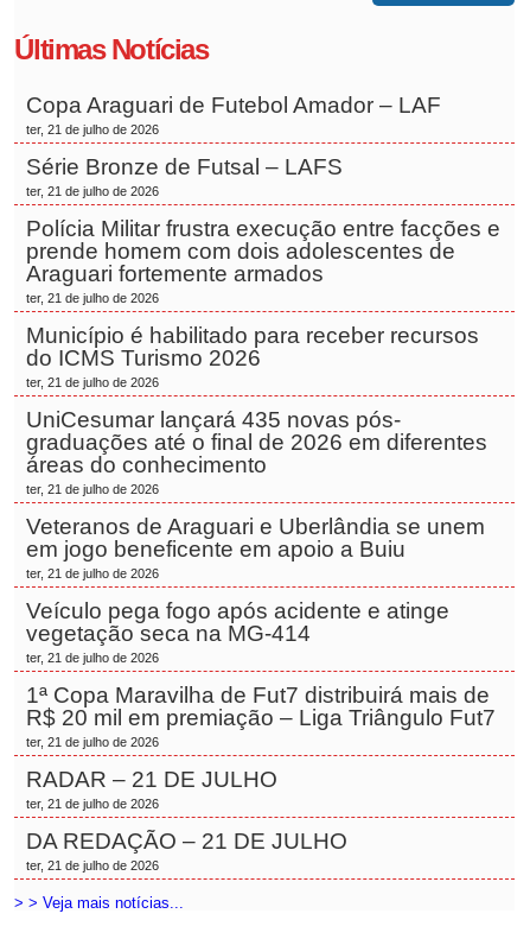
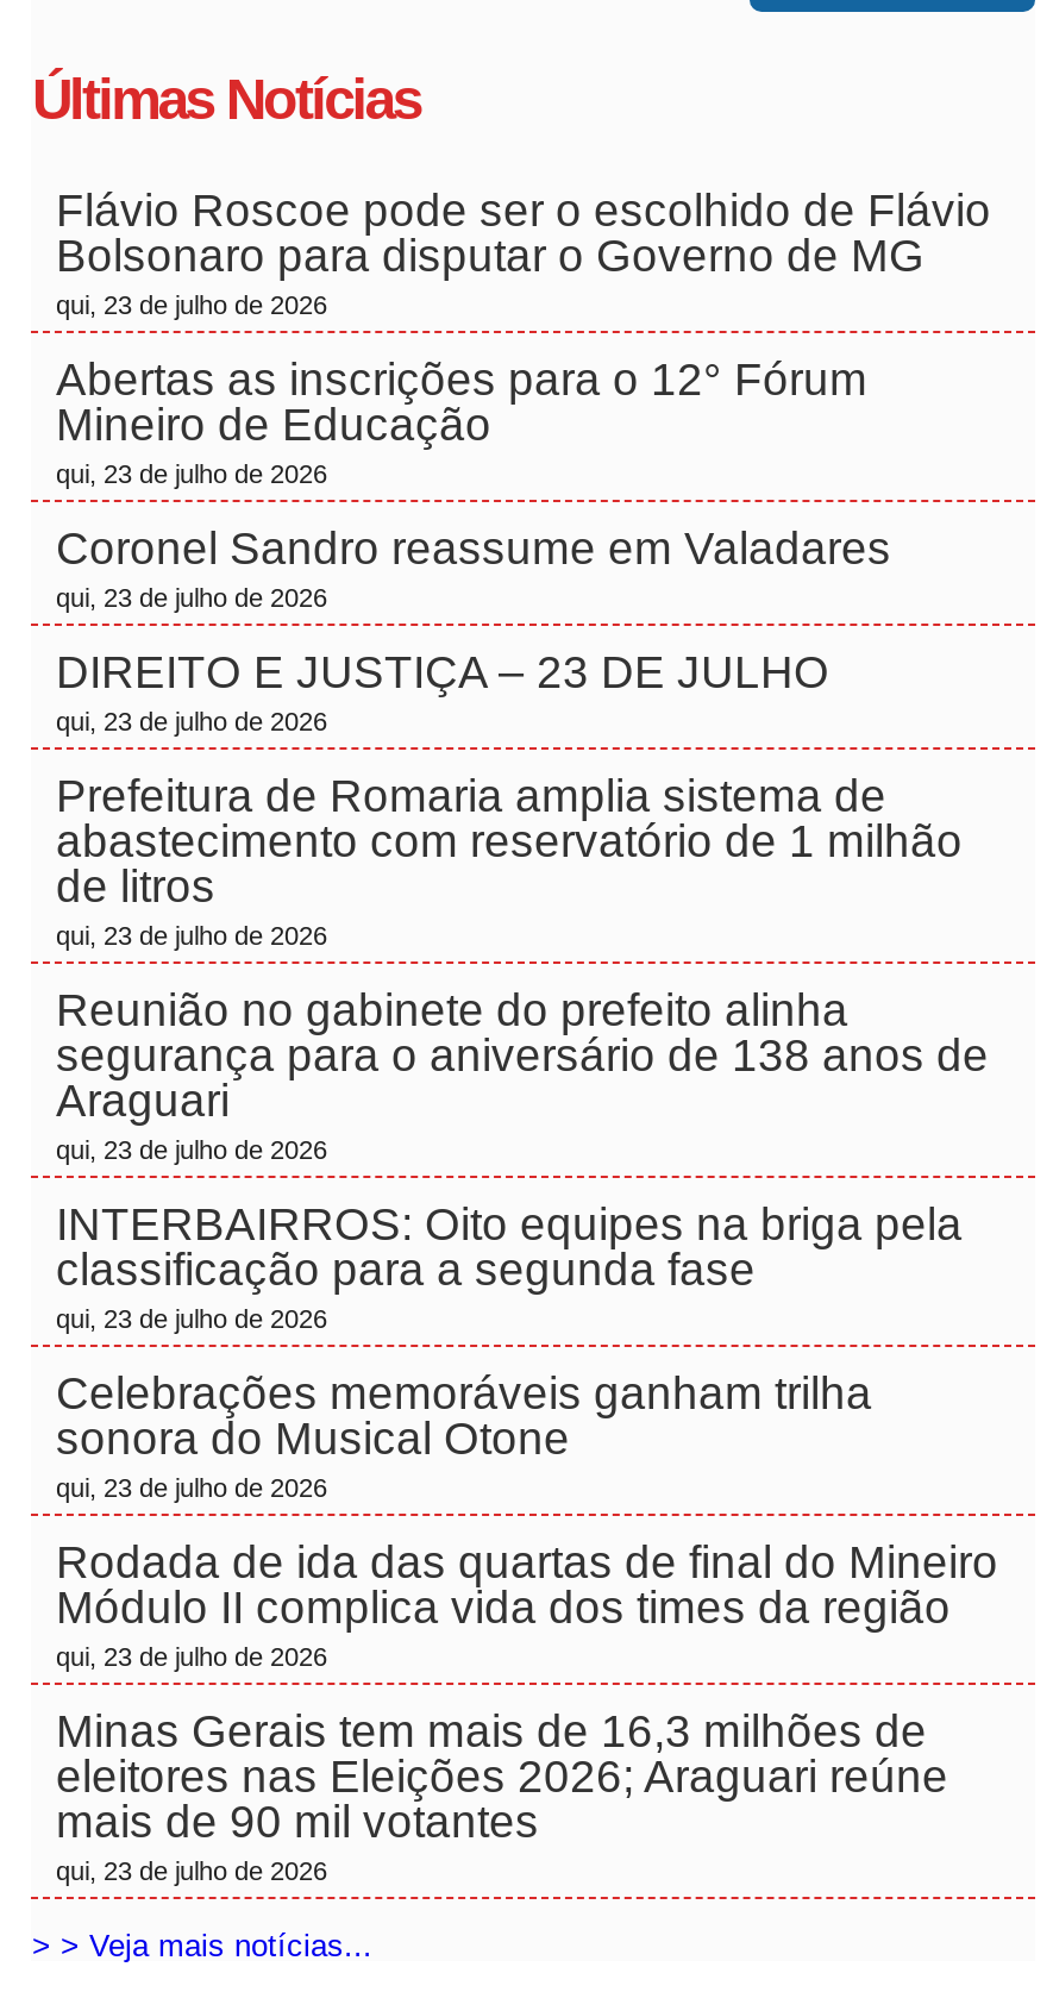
[27,93,442,137] Copa Araguari de Futebol Amador – LAF | ter, 21 de julho de 2026 -> [56,186,991,319] Flávio Roscoe pode ser o escolhido de Flávio | Bolsonaro para disputar o Governo de MG | qui, 23 de julho de 2026
[27,154,343,198] Série Bronze de Futsal – LAFS | ter, 21 de julho de 2026 -> [56,355,867,488] Abertas as inscrições para o 12° Fórum | Mineiro de Educação | qui, 23 de julho de 2026
[27,216,501,305] Polícia Militar frustra execução entre facções e | prende homem com dois adolescentes de | Araguari fortemente armados | ter, 21 de julho de 2026 -> [56,524,915,612] Coronel Sandro reassume em Valadares | qui, 23 de julho de 2026
[27,323,479,389] Município é habilitado para receber recursos | do ICMS Turismo 2026 | ter, 21 de julho de 2026 -> [56,647,829,735] DIREITO E JUSTIÇA – 23 DE JULHO | qui, 23 de julho de 2026
[27,407,488,496] UniCesumar lançará 435 novas pós- | graduações até o final de 2026 em diferentes | áreas do conhecimento | ter, 21 de julho de 2026 -> [56,771,962,950] Prefeitura de Romaria amplia sistema de | abastecimento com reservatório de 1 milhão | de litros | qui, 23 de julho de 2026
[27,514,485,580] Veteranos de Araguari e Uberlândia se unem | em jogo beneficente em apoio a Buiu | ter, 21 de julho de 2026 -> [56,985,989,1164] Reunião no gabinete do prefeito alinha | segurança para o aniversário de 138 anos de | Araguari | qui, 23 de julho de 2026
[27,598,450,665] Veículo pega fogo após acidente e atinge | vegetação seca na MG-414 | ter, 21 de julho de 2026 -> [56,1199,962,1333] INTERBAIRROS: Oito equipes na briga pela | classificação para a segunda fase | qui, 23 de julho de 2026
[27,683,496,749] 1ª Copa Maravilha de Fut7 distribuirá mais de | R$ 20 mil em premiação – Liga Triângulo Fut7 | ter, 21 de julho de 2026 -> [56,1368,872,1502] Celebrações memoráveis ganham trilha | sonora do Musical Otone | qui, 23 de julho de 2026
[27,767,278,811] RADAR – 21 DE JULHO | ter, 21 de julho de 2026 -> [56,1537,998,1671] Rodada de ida das quartas de final do Mineiro | Módulo II complica vida dos times da região | qui, 23 de julho de 2026
[27,829,348,873] DA REDAÇÃO – 21 DE JULHO | ter, 21 de julho de 2026 -> [56,1706,948,1885] Minas Gerais tem mais de 16,3 milhões de | eleitores nas Eleições 2026; Araguari reúne | mais de 90 mil votantes | qui, 23 de julho de 2026

